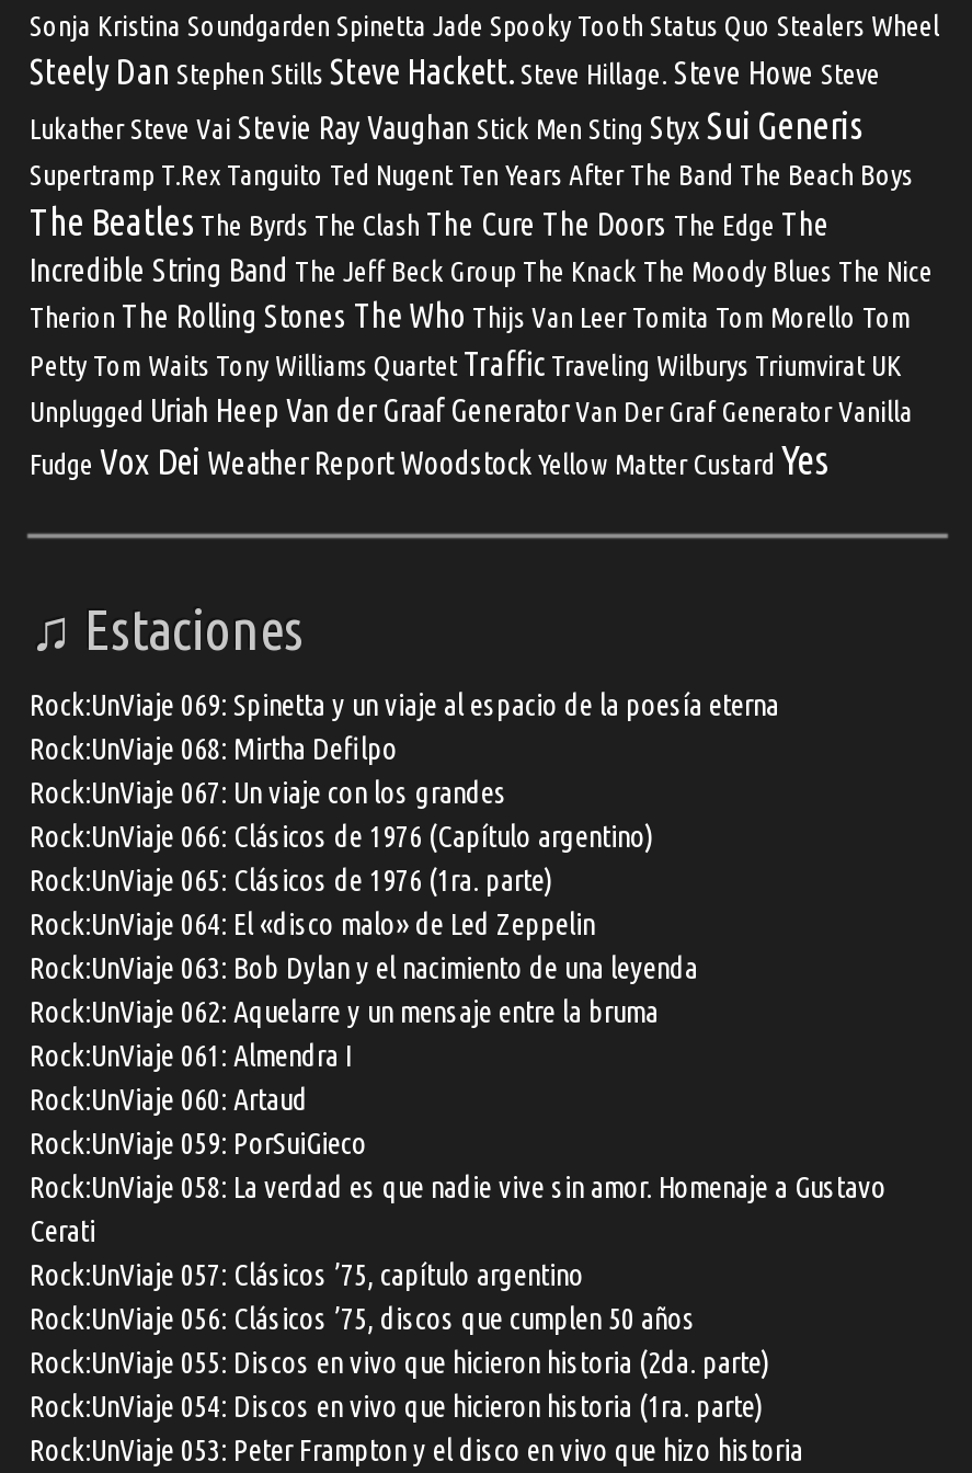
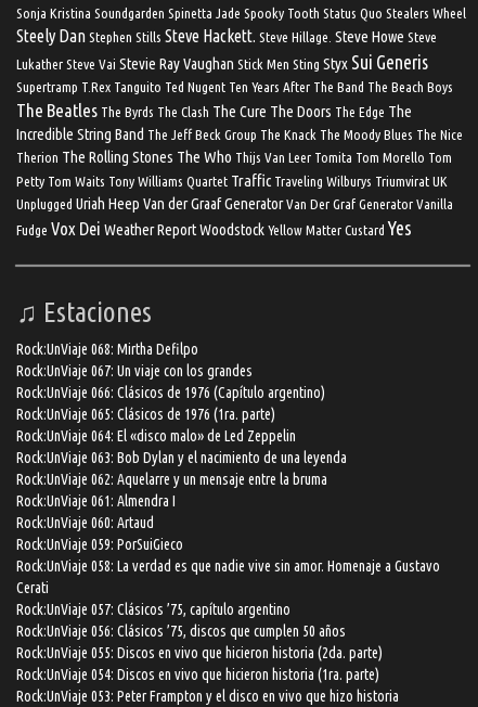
[30,688,779,723] Rock:UnViaje 069: Spinetta y un viaje al espacio de la poesía eterna -> none

